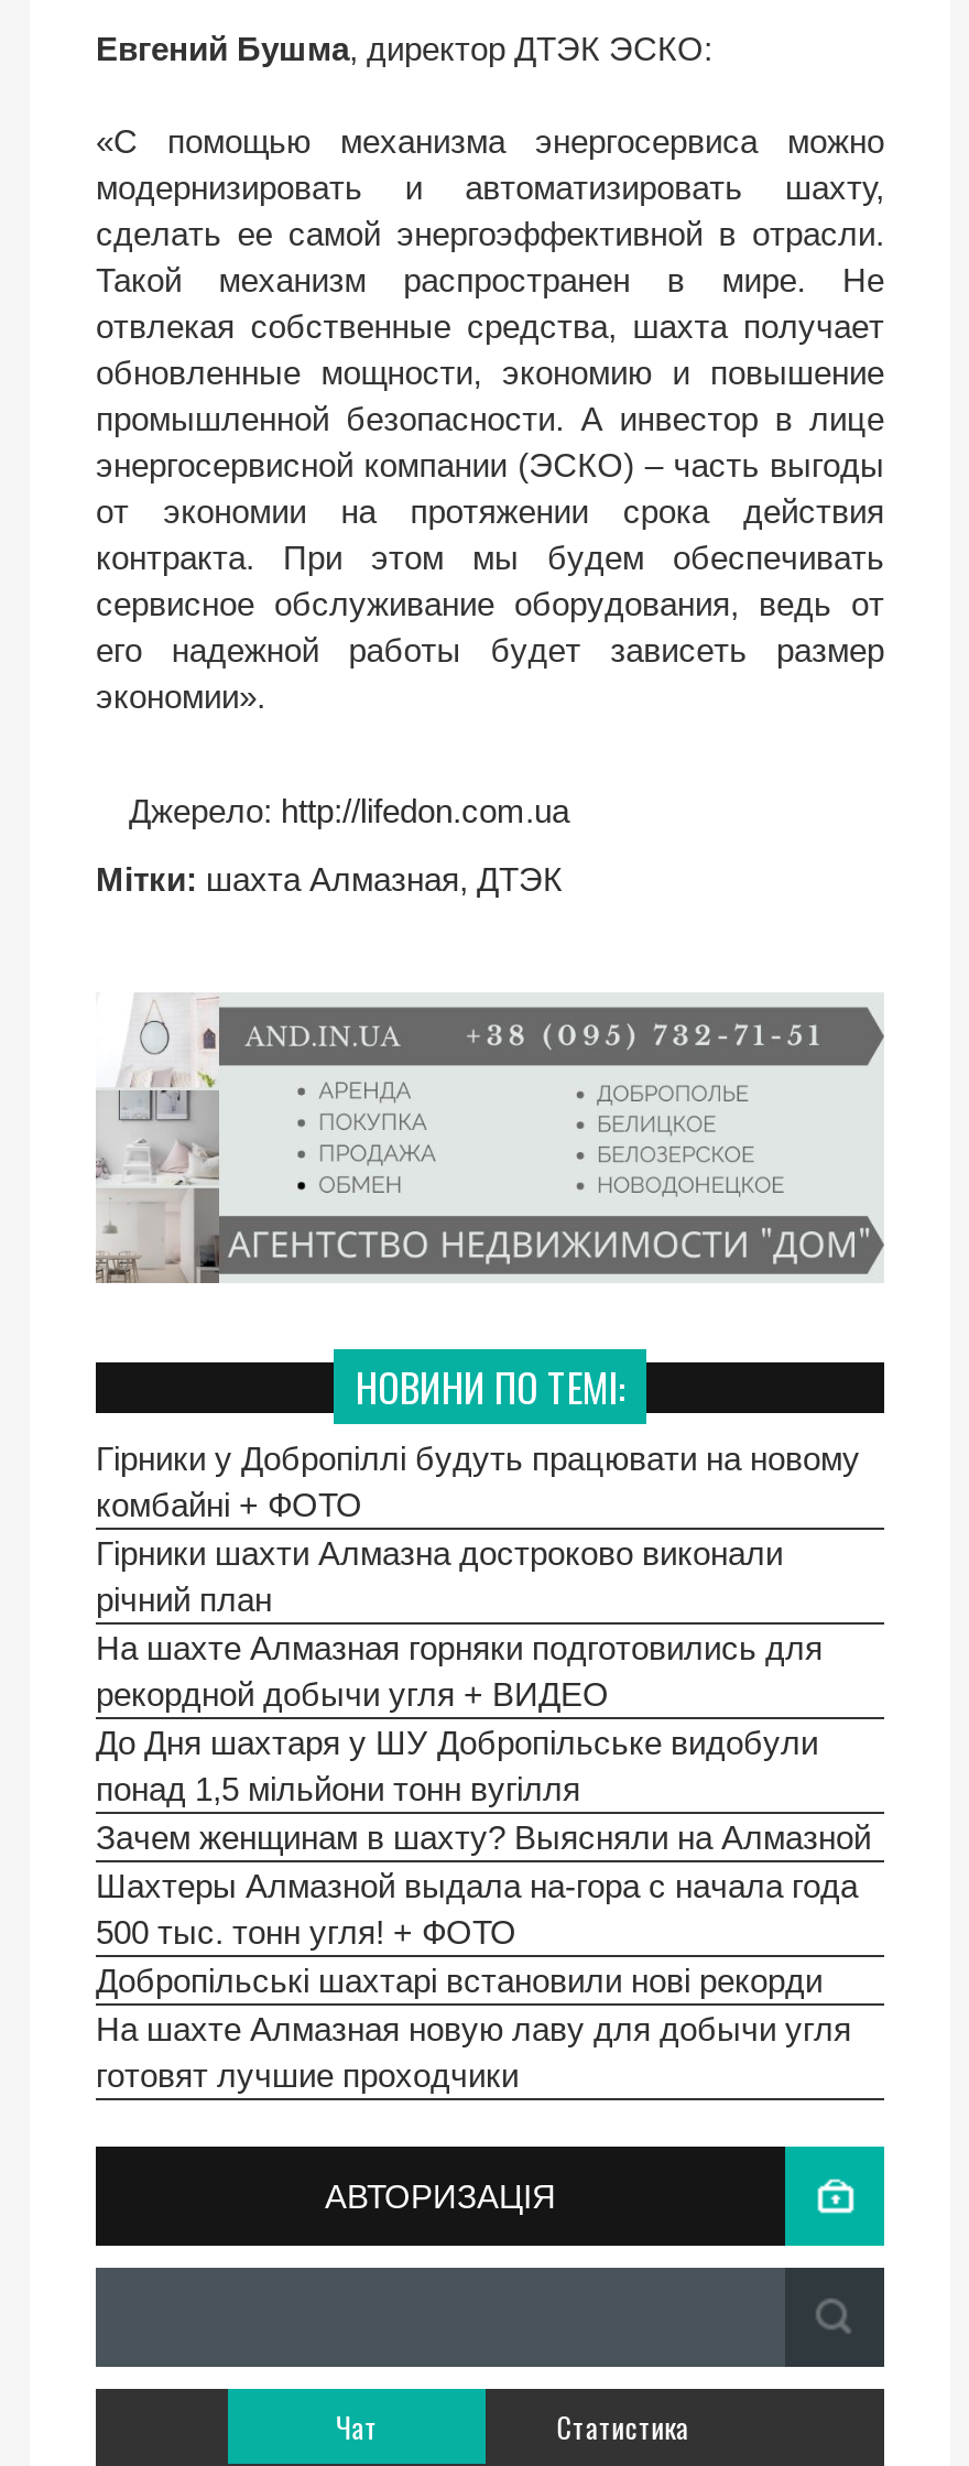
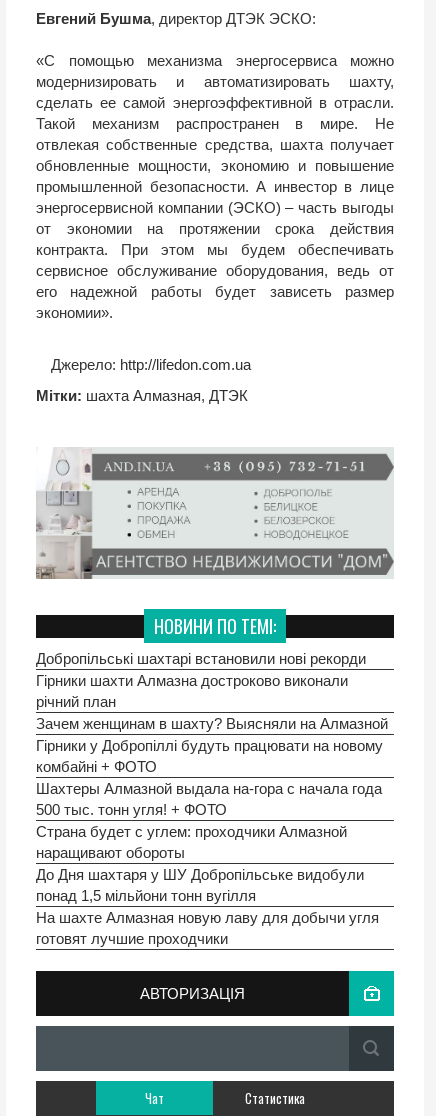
moved [96,1440,860,1524] -> [36,737,383,775]: Гірники у Добропіллі будуть працювати на новому | комбайні + ФОТО
moved [96,1535,783,1619] -> [36,672,348,710]: Гiрники шахти Алмазна достроково виконали | рiчний план
[96,1630,823,1714] На шахте Алмазная горняки подготовились для | рекордной добычи угля + ВИДЕО -> none
moved [96,1725,818,1808] -> [36,866,364,904]: До Дня шахтаря у ШУ Добропільське видобули | понад 1,5 мільйони тонн вугілля
moved [96,1819,871,1857] -> [36,715,388,732]: Зачем женщинам в шахту? Выясняли на Алмазной
moved [96,1868,858,1951] -> [36,780,382,818]: Шахтеры Алмазной выдала на-гора с начала года | 500 тыс. тонн угля! + ФОТО
moved [96,1962,823,2000] -> [36,650,366,667]: Добропільські шахтарі встановили нові рекорди
none -> [36,823,347,861] Страна будет с углем: проходчики Алмазной | наращивают обороты

